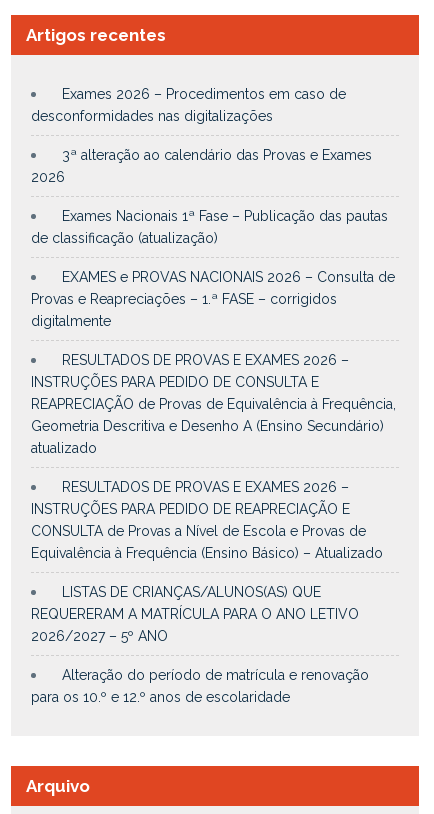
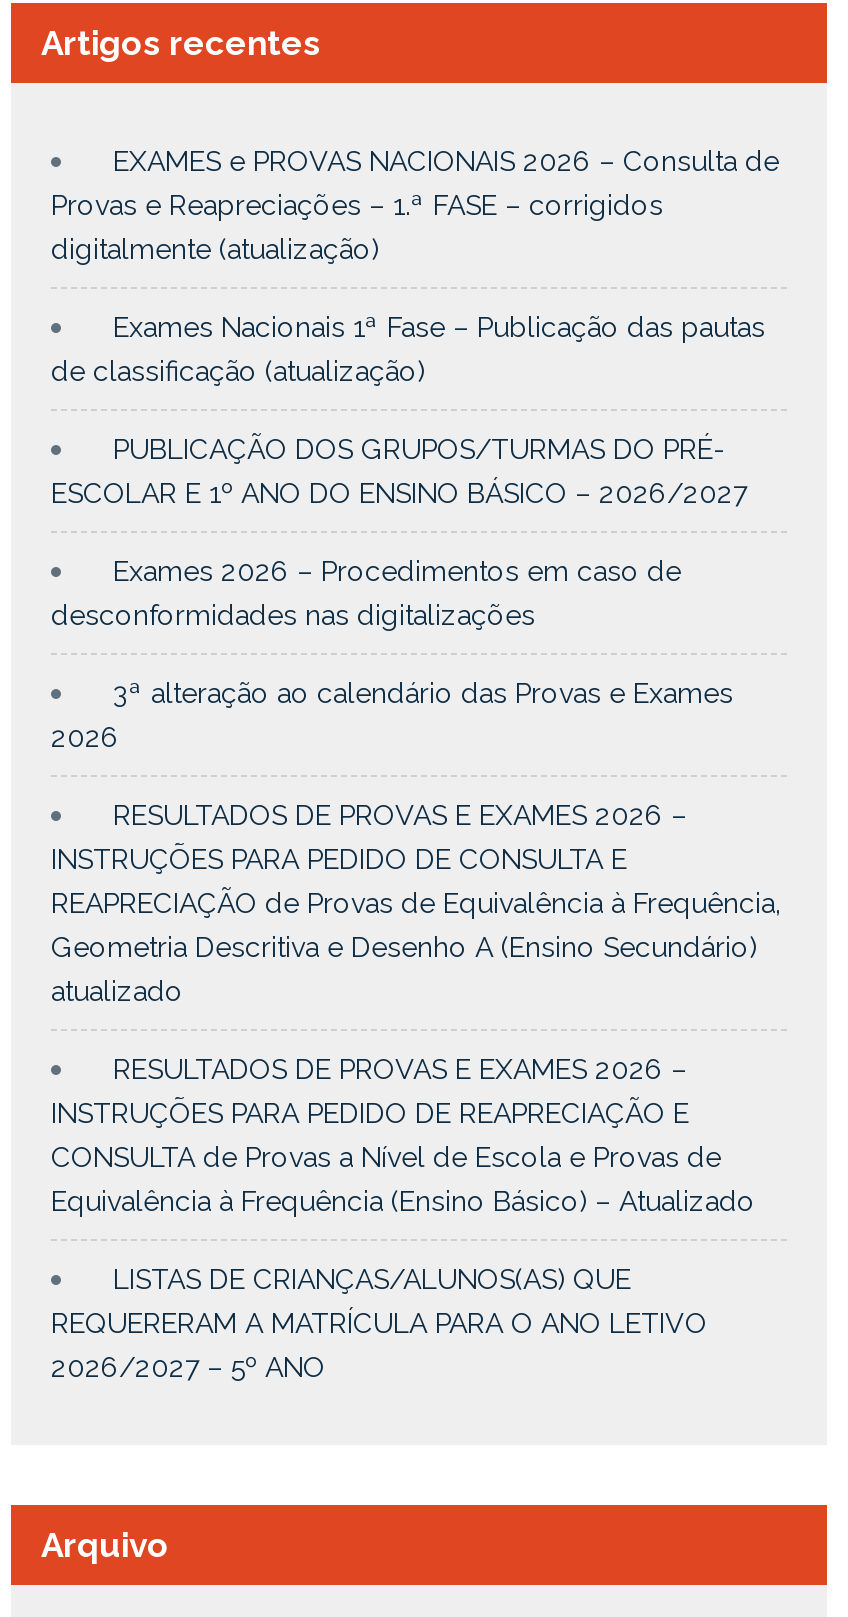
none -> [51,232,747,508] digitalmente (atualização) | PUBLICAÇÃO DOS GRUPOS/TURMAS DO PRÉ- | ESCOLAR E 1º ANO DO ENSINO BÁSICO – 2026/2027
moved [31,86,372,185] -> [51,554,733,752]: Exames 2026 – Procedimentos em caso de | desconformidades nas digitalizações | 3ª alteração ao calendário das Provas e Exames | 2026
moved [31,208,395,307] -> [51,144,779,386]: Exames Nacionais 1ª Fase – Publicação das pautas | de classificação (atualização) | EXAMES e PROVAS NACIONAIS 2026 – Consulta de | Provas e Reapreciações – 1.ª FASE – corrigidos
[31,313,111,329] digitalmente -> none
moved [31,352,396,644] -> [51,798,781,1382]: RESULTADOS DE PROVAS E EXAMES 2026 – | INSTRUÇÕES PARA PEDIDO DE CONSULTA E | REAPRECIAÇÃO de Provas de Equivalência à Frequência, | ... | REQUERERAM A MATRÍCULA PARA O ANO LETIVO | 2026/2027 – 5º ANO
[31,667,369,705] Alteração do período de matrícula e renovação | para os 10.º e 12.º anos de escolaridade -> none

